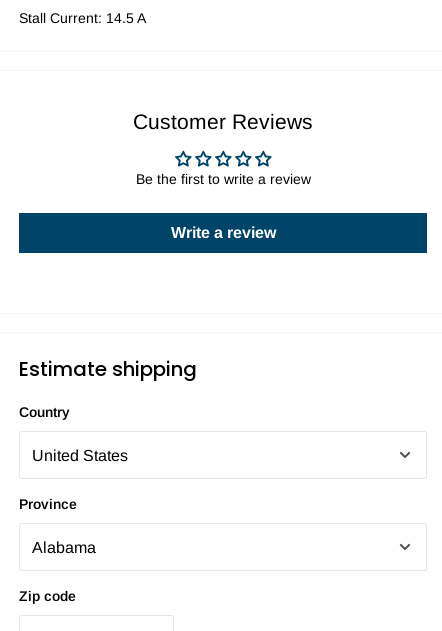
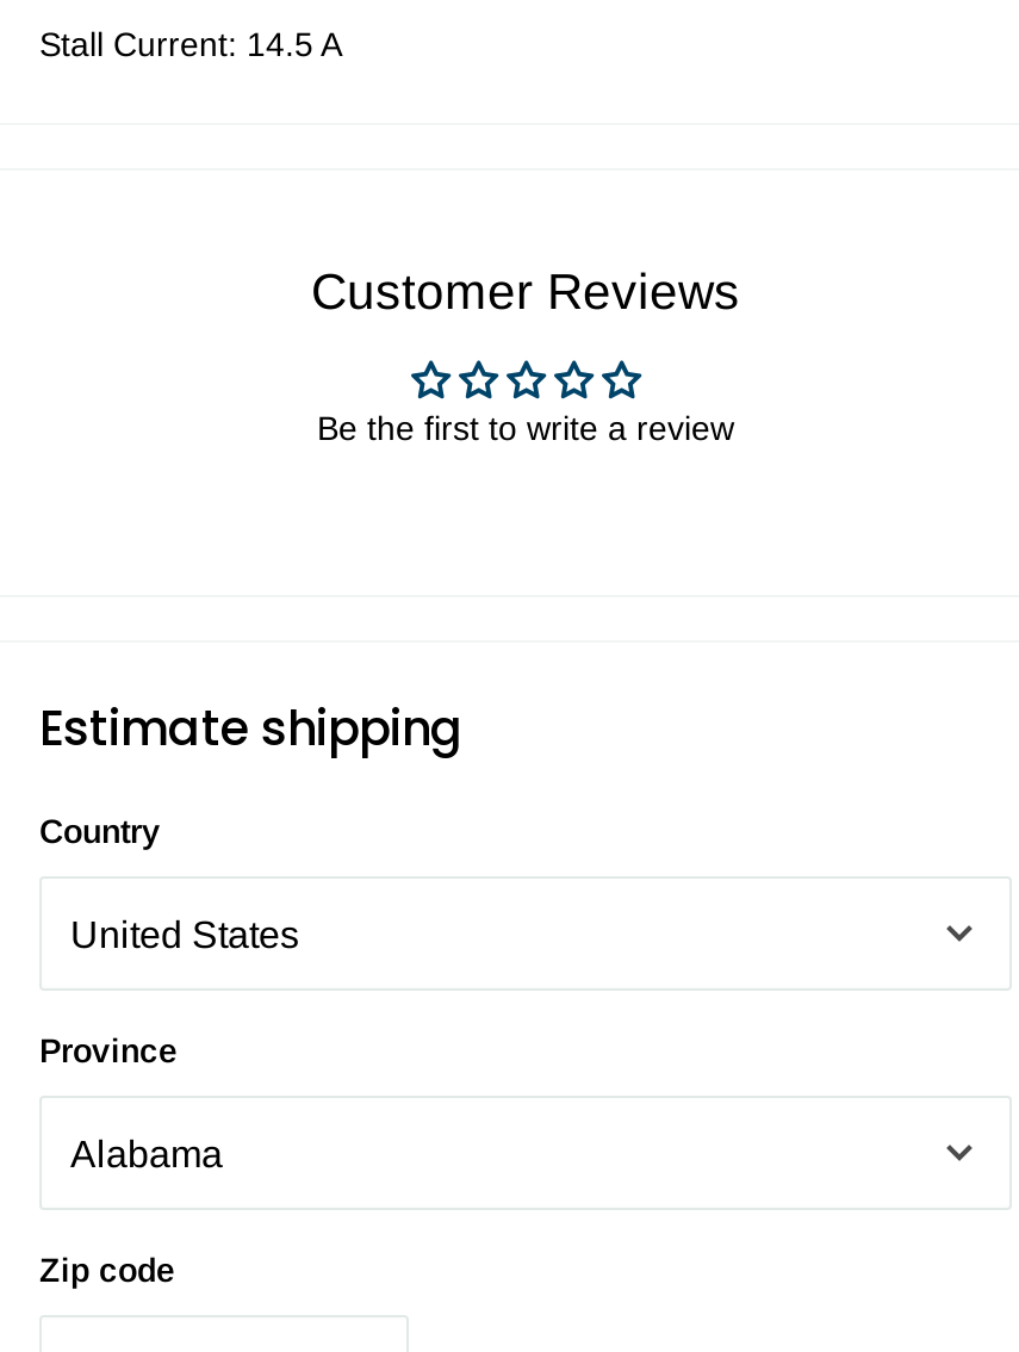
[170,224,275,241] Write a review -> none

